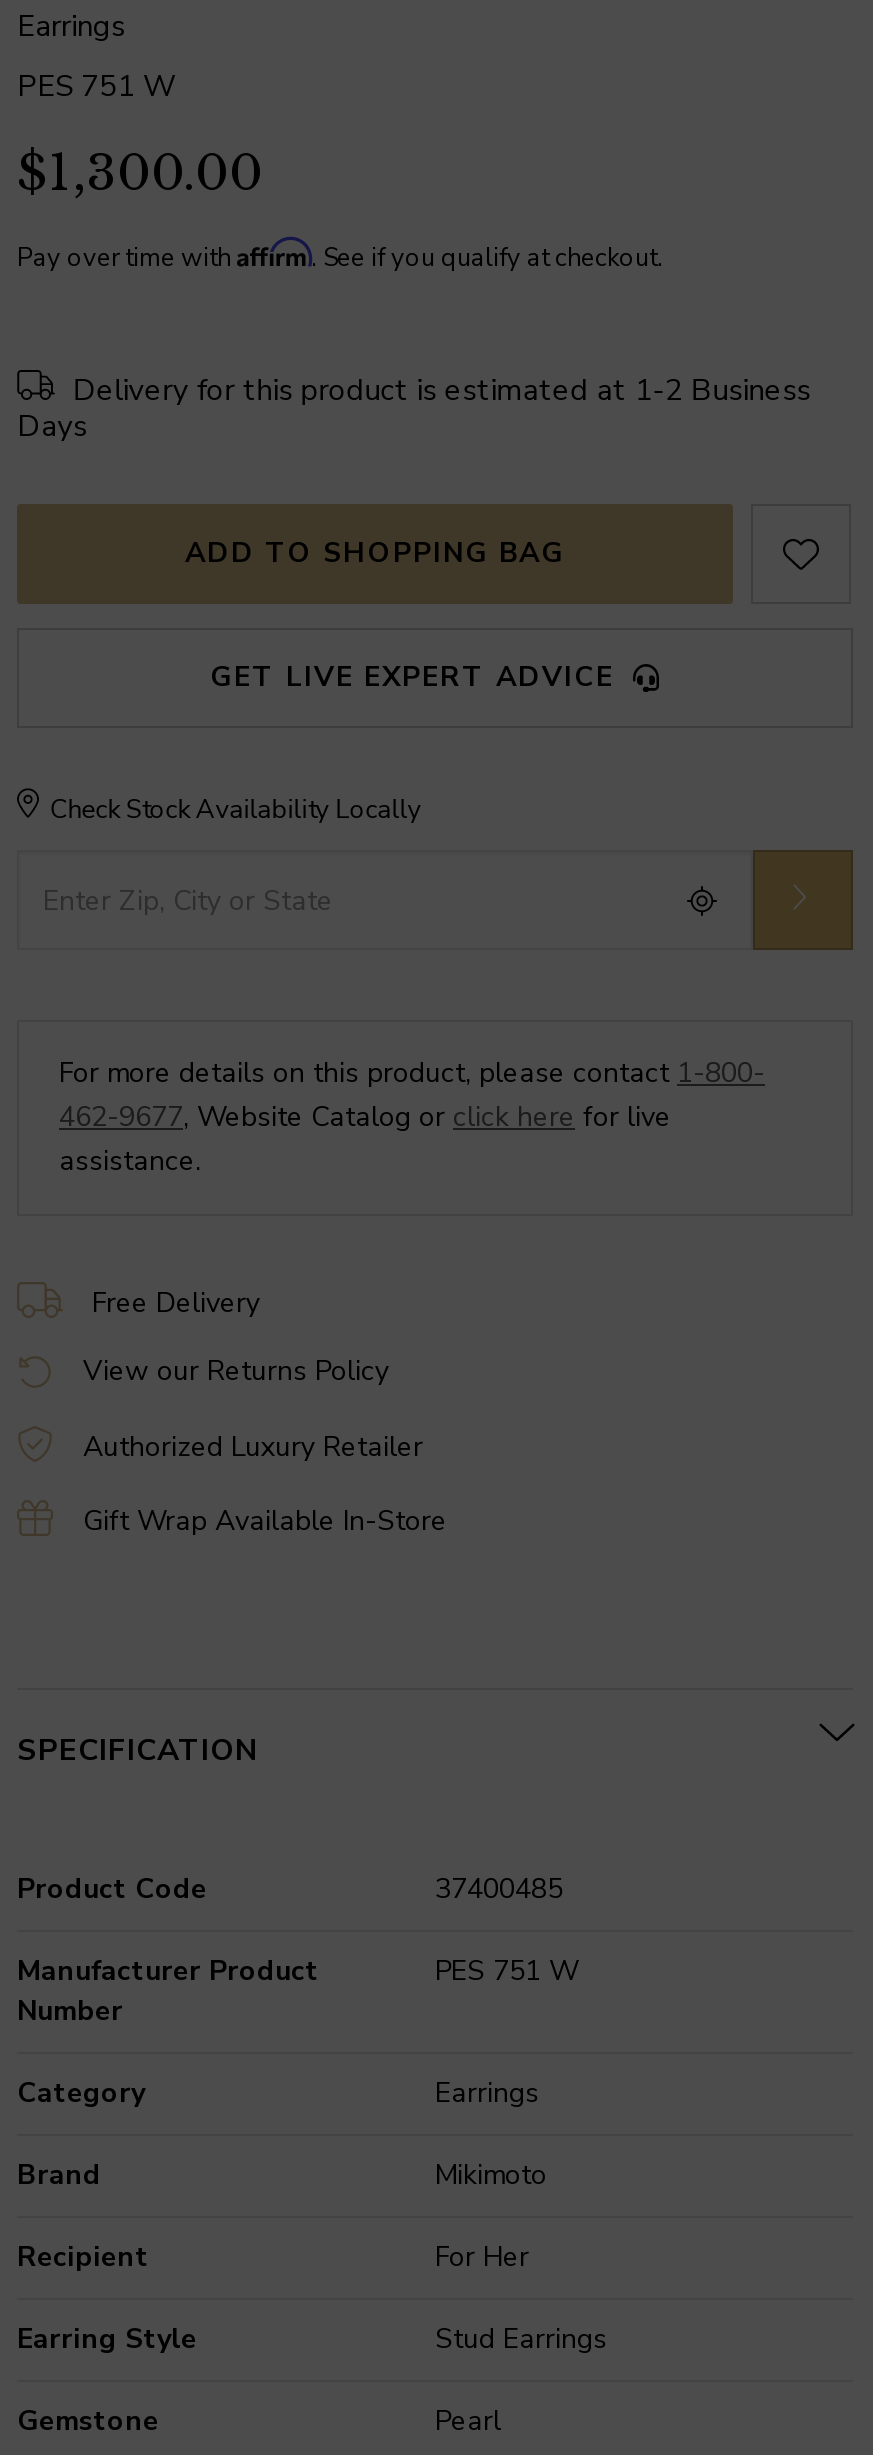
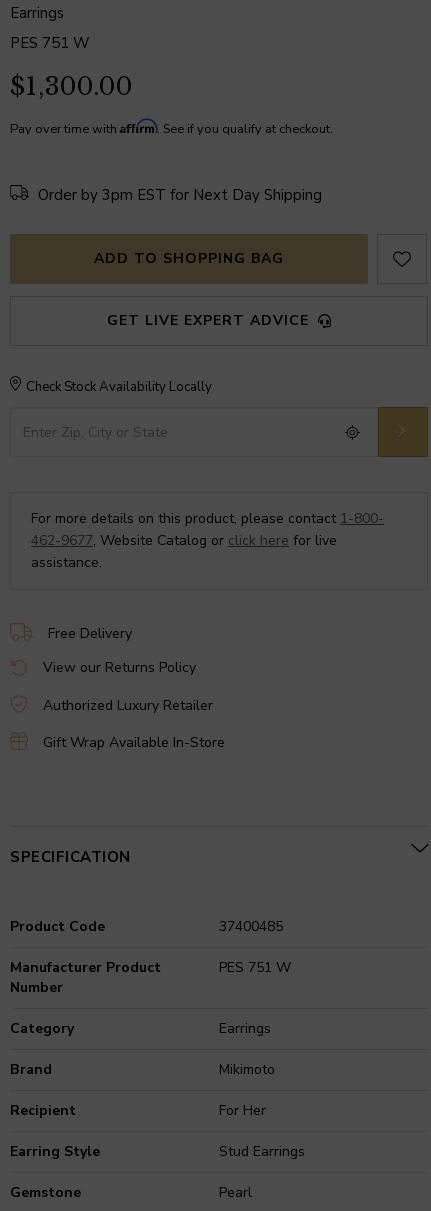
[17,370,811,446] Delivery for this product is estimated at 1-2 Business | Days -> [34,185,322,205] Order by 3pm EST for Next Day Shipping

